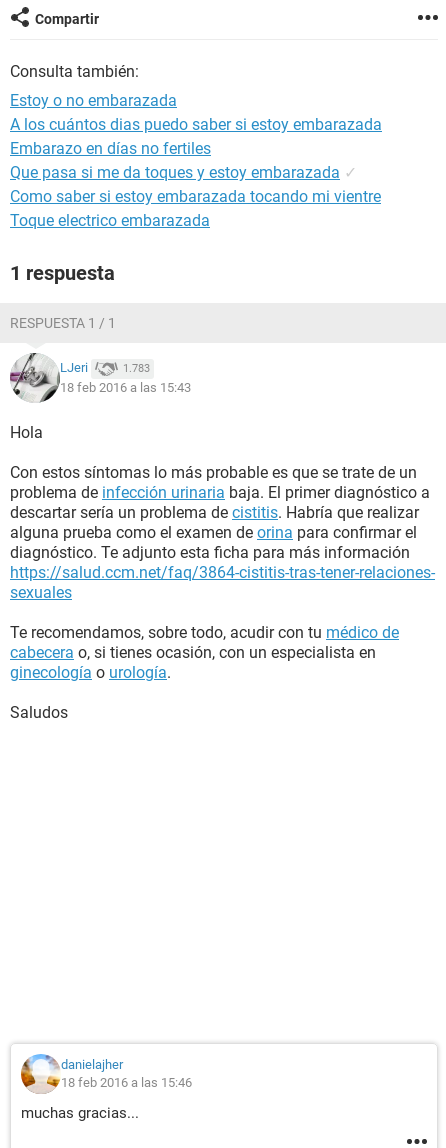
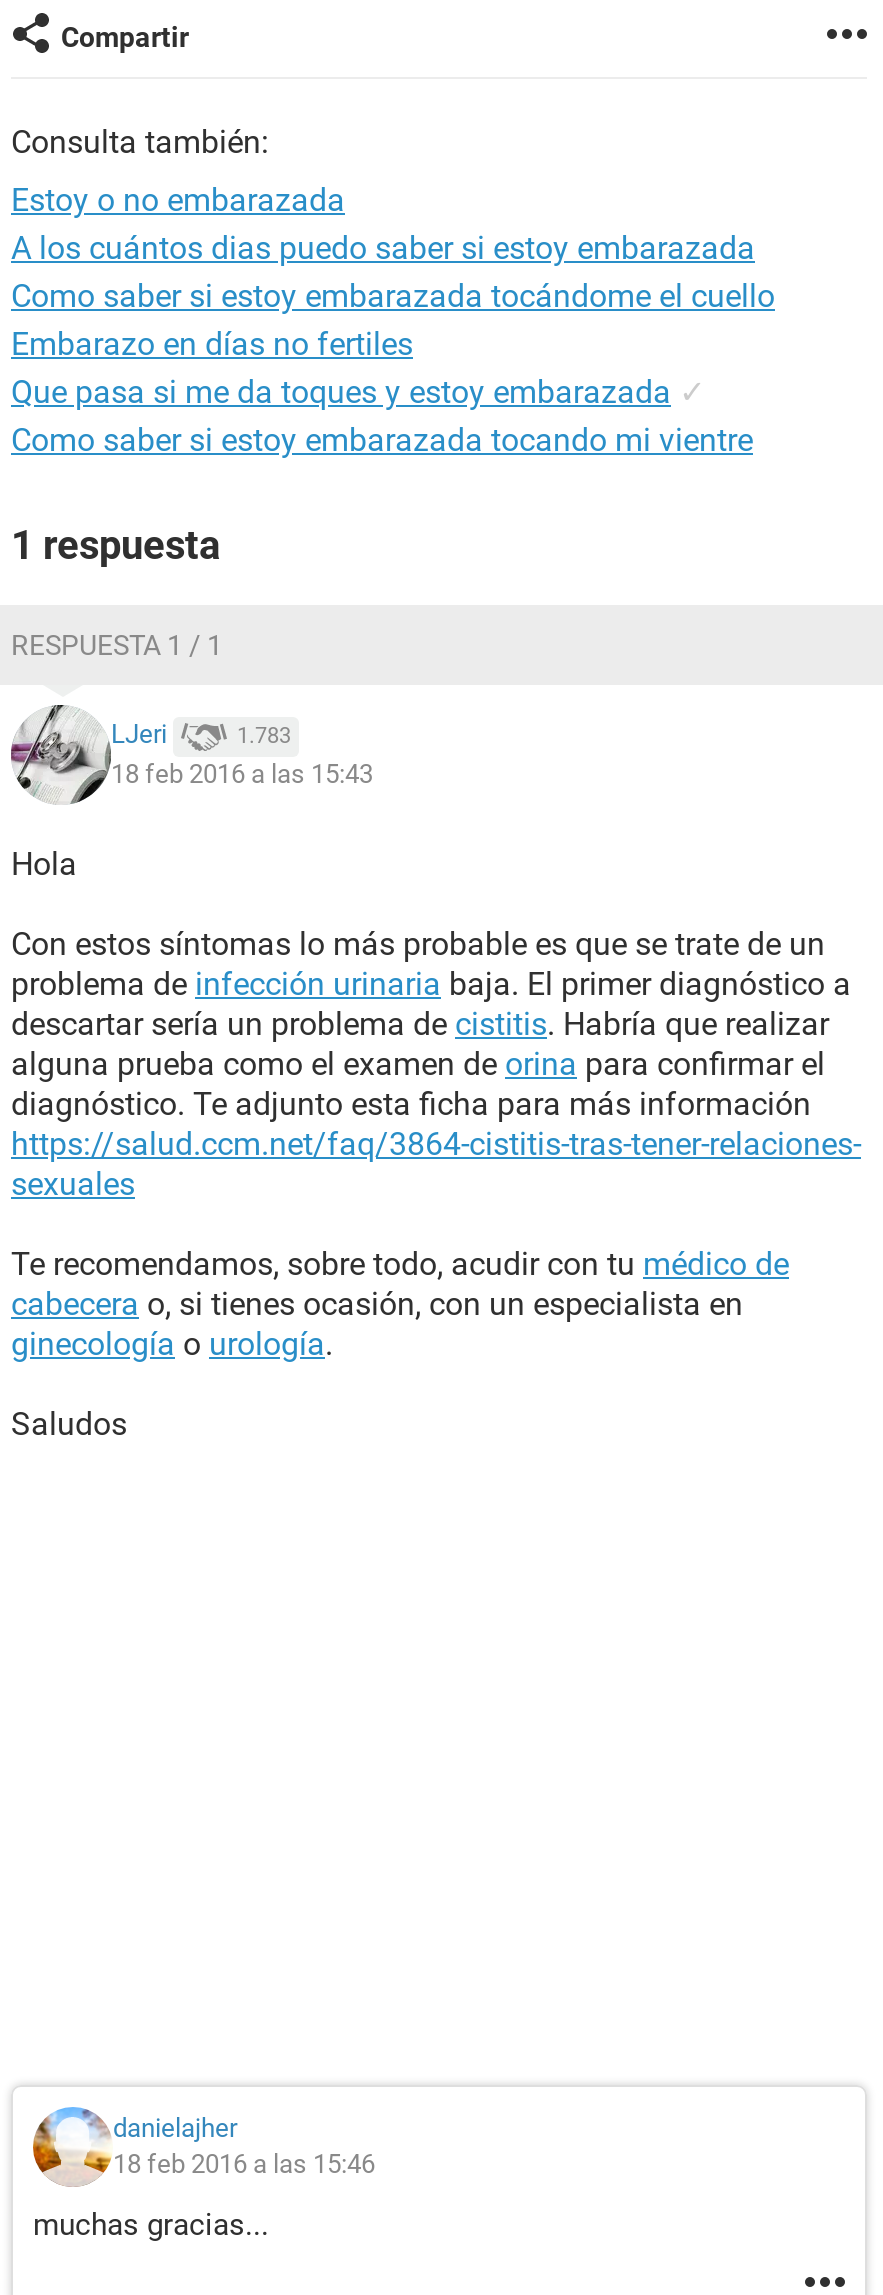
none -> [11,277,775,315] Como saber si estoy embarazada tocándome el cuello
moved [10,139,381,206] -> [11,325,753,459]: Embarazo en días no fertiles | Como saber si estoy embarazada tocando mi vientre
[10,211,210,230] Toque electrico embarazada -> none

